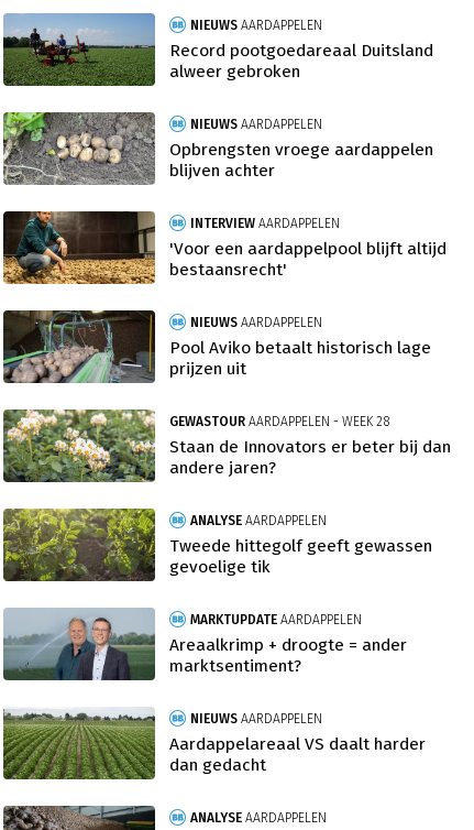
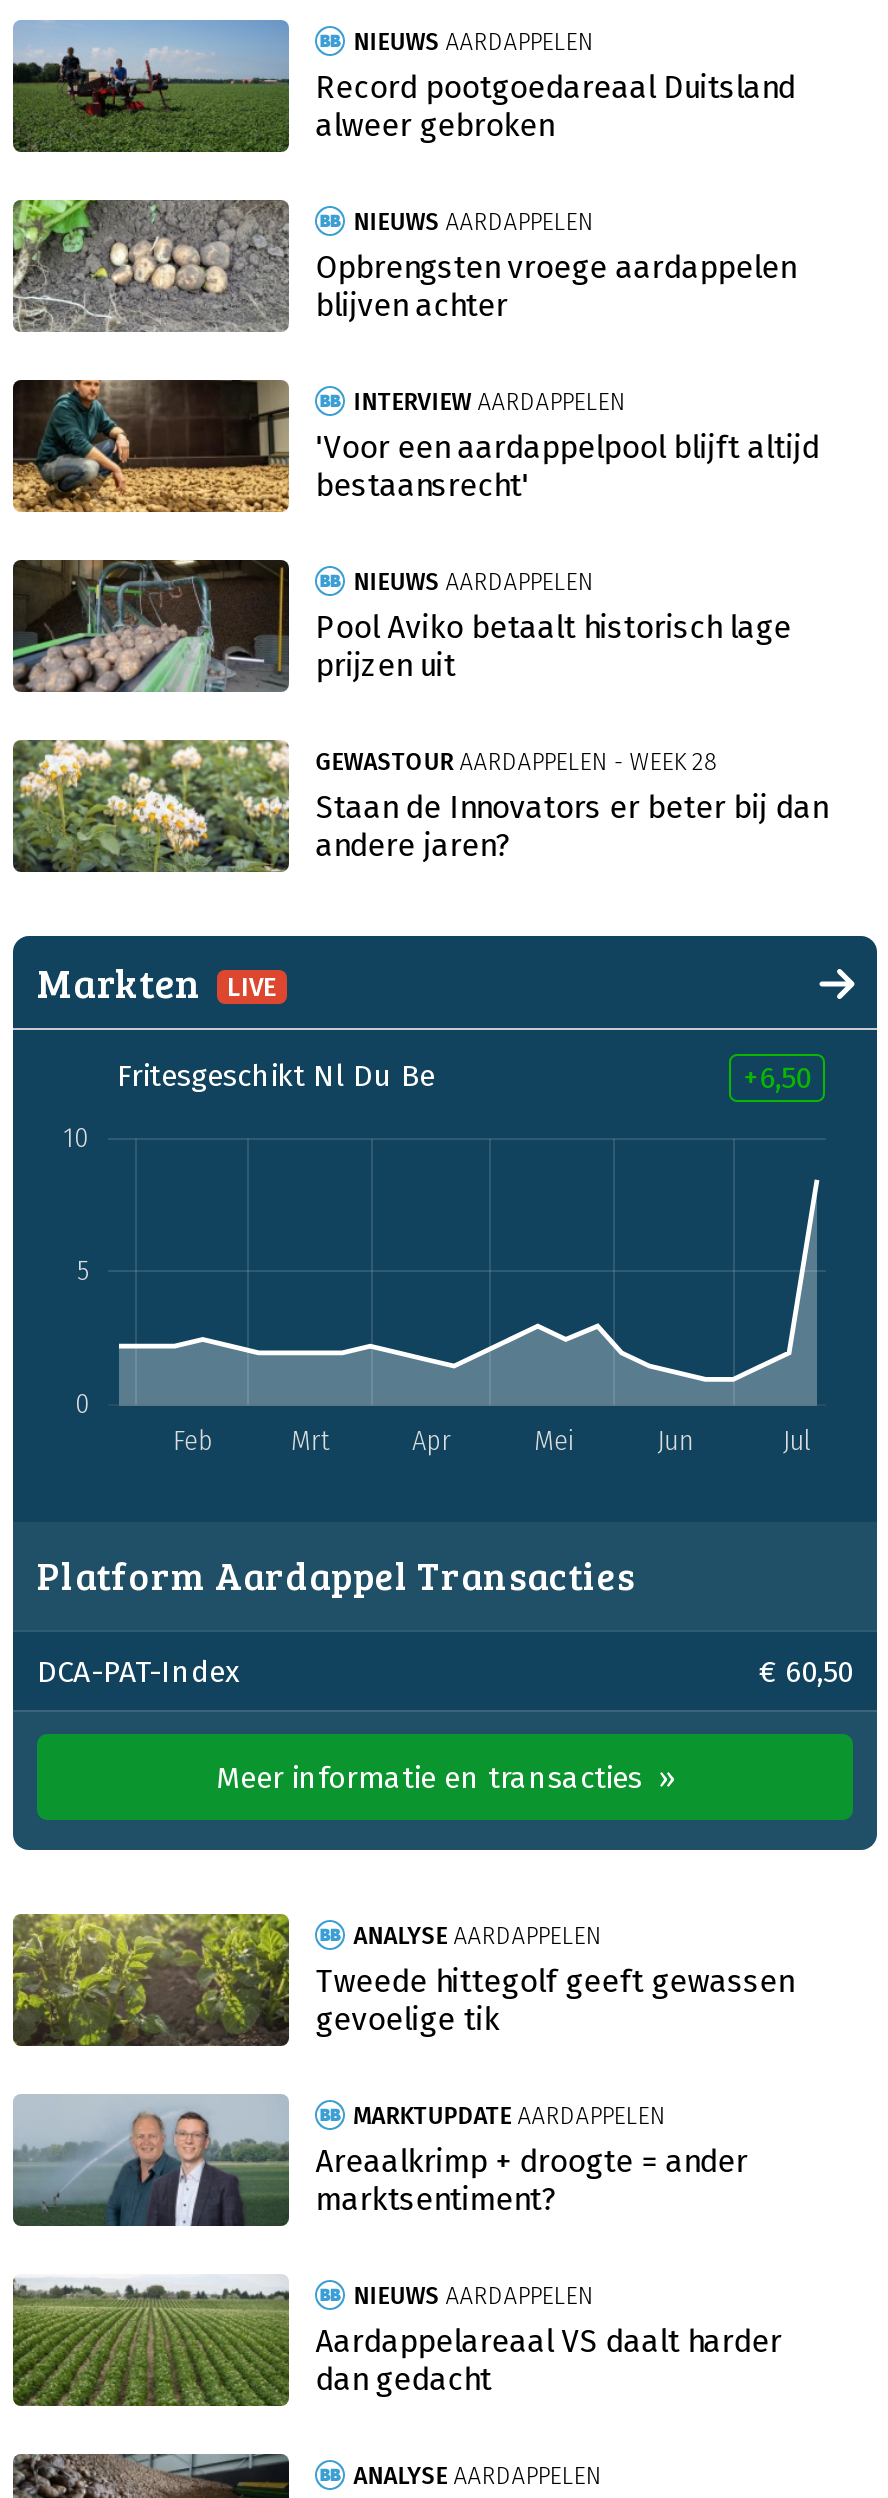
none -> [11,934,879,1866] [image] | Markten | LIVE | Fritesgeschikt Nl Du Be | +6,50
none -> [37,1550,853,1796] Platform Aardappel Transacties | DCA-PAT-Index | € 60,50 | Meer informatie en transacties »

